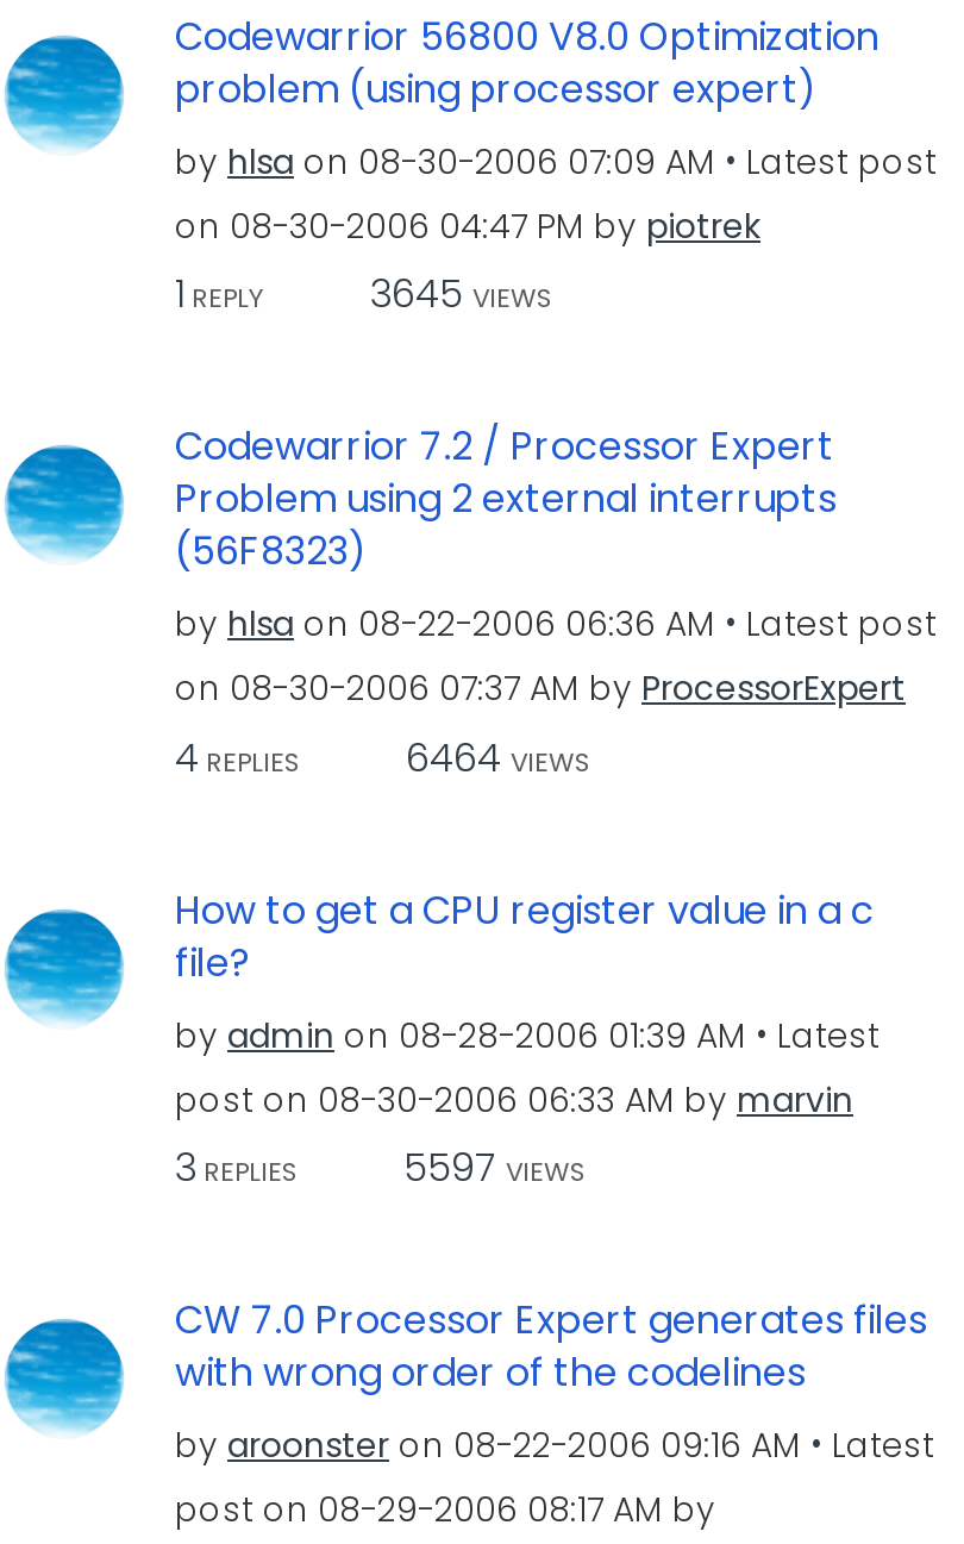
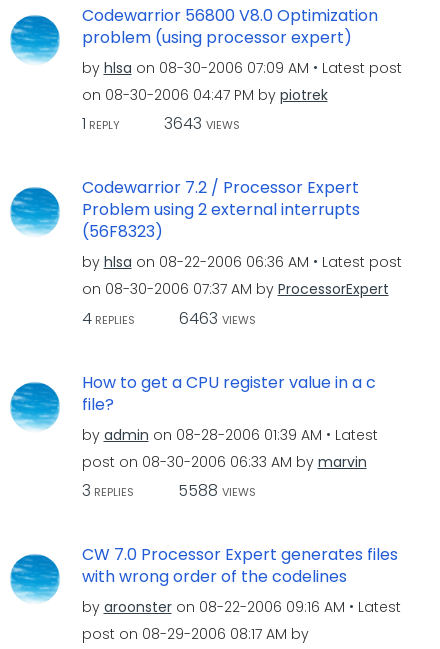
[175,267,553,321] 1 REPLY 3645 VIEWS -> [81,112,239,135] 1 REPLY 3643 VIEWS
[175,730,591,784] 4 REPLIES 6464 VIEWS -> [81,306,255,329] 4 REPLIES 6463 VIEWS
[175,1140,587,1195] 3 REPLIES 5597 VIEWS -> [81,479,255,502] 3 REPLIES 5588 VIEWS

